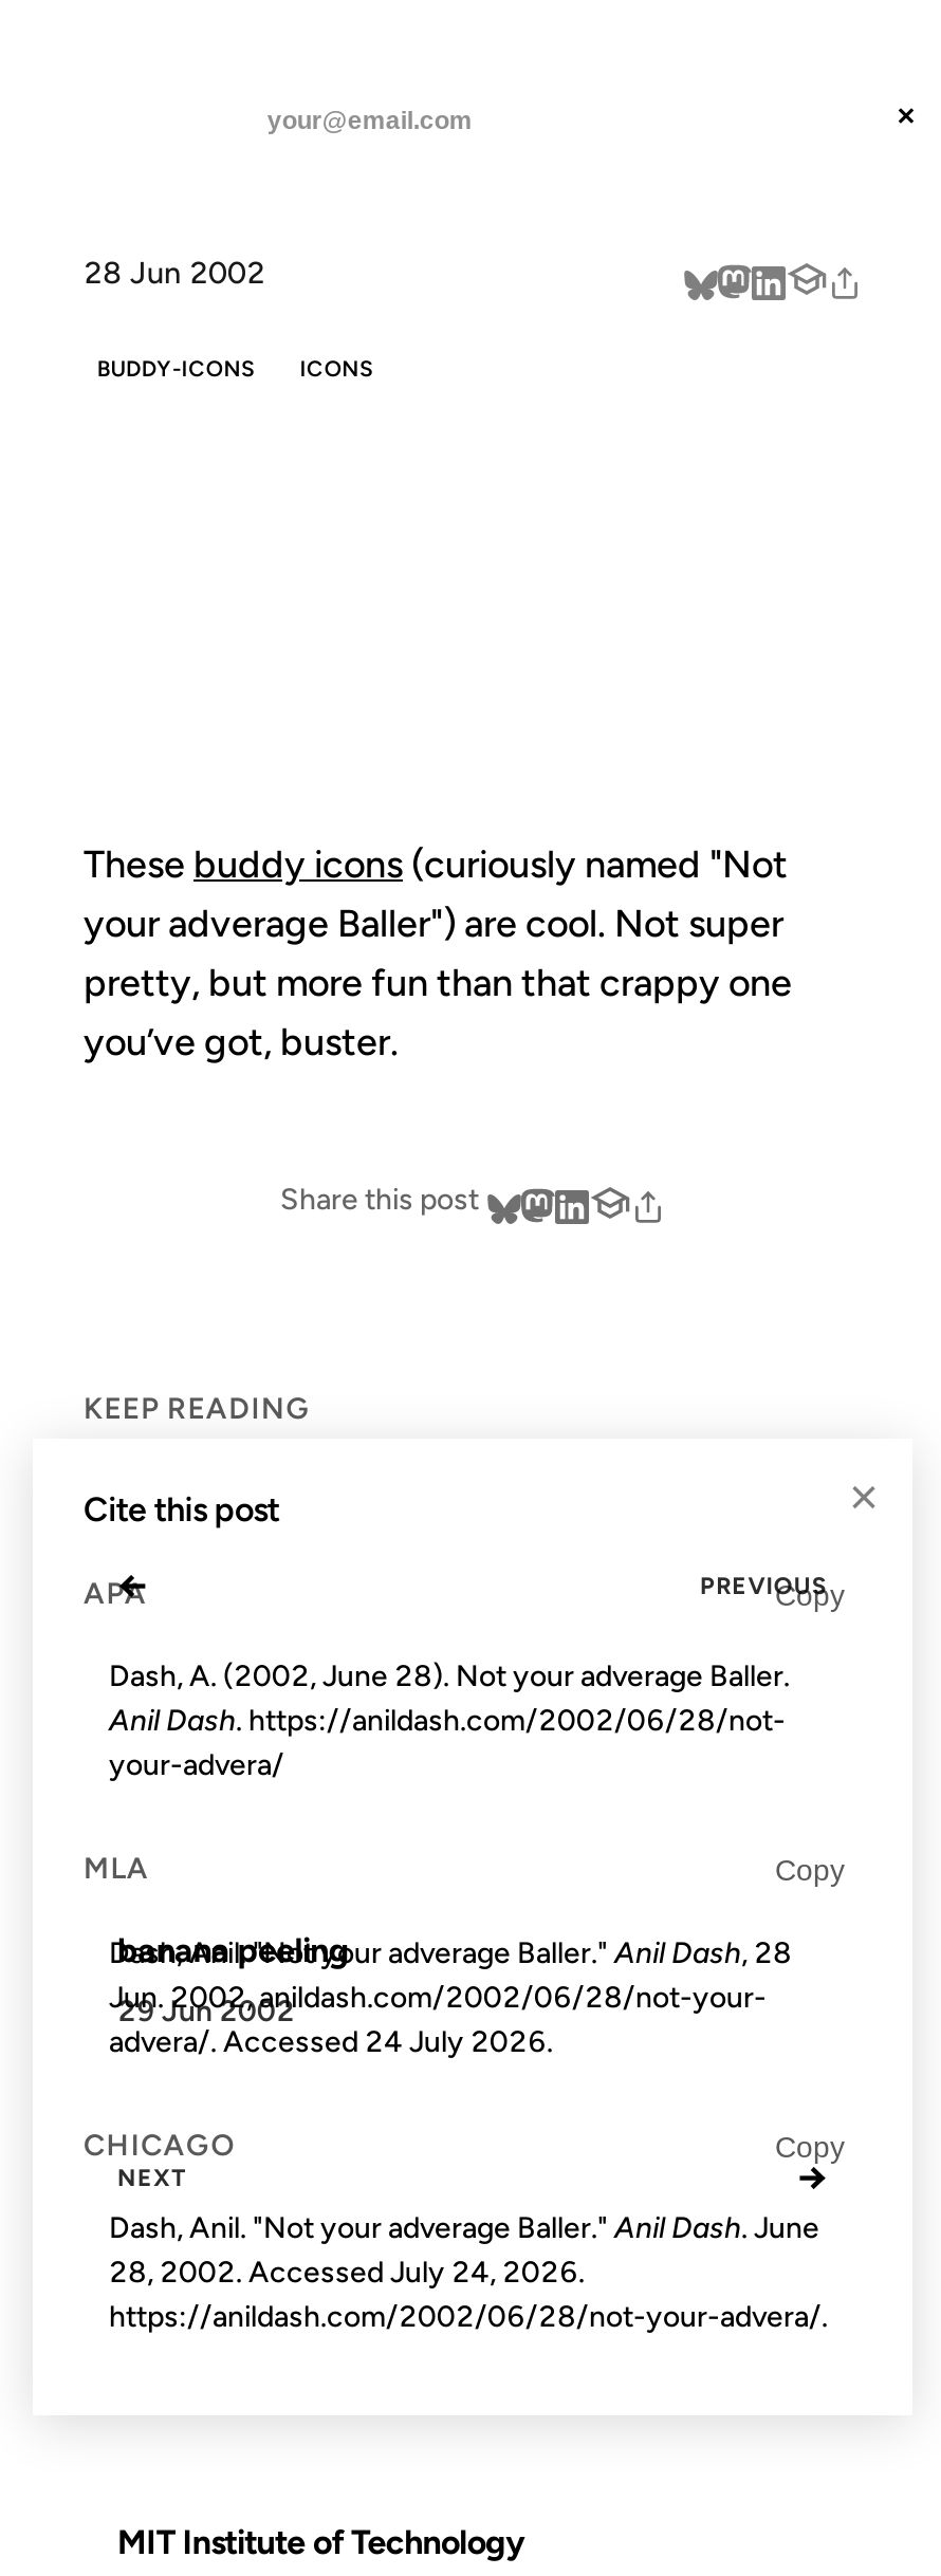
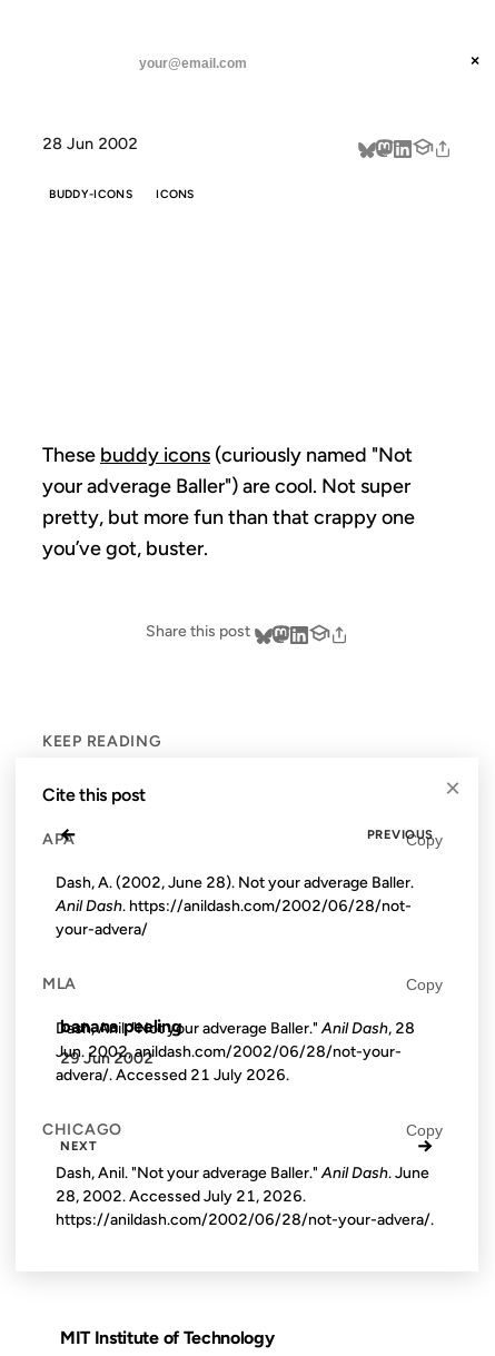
[109,2024,553,2060] advera/. Accessed 24 July 2026. -> [56,1065,289,1084] advera/. Accessed 21 July 2026.
[109,2256,585,2291] 28, 2002. Accessed July 24, 2026. -> [56,1187,306,1206] 28, 2002. Accessed July 21, 2026.

